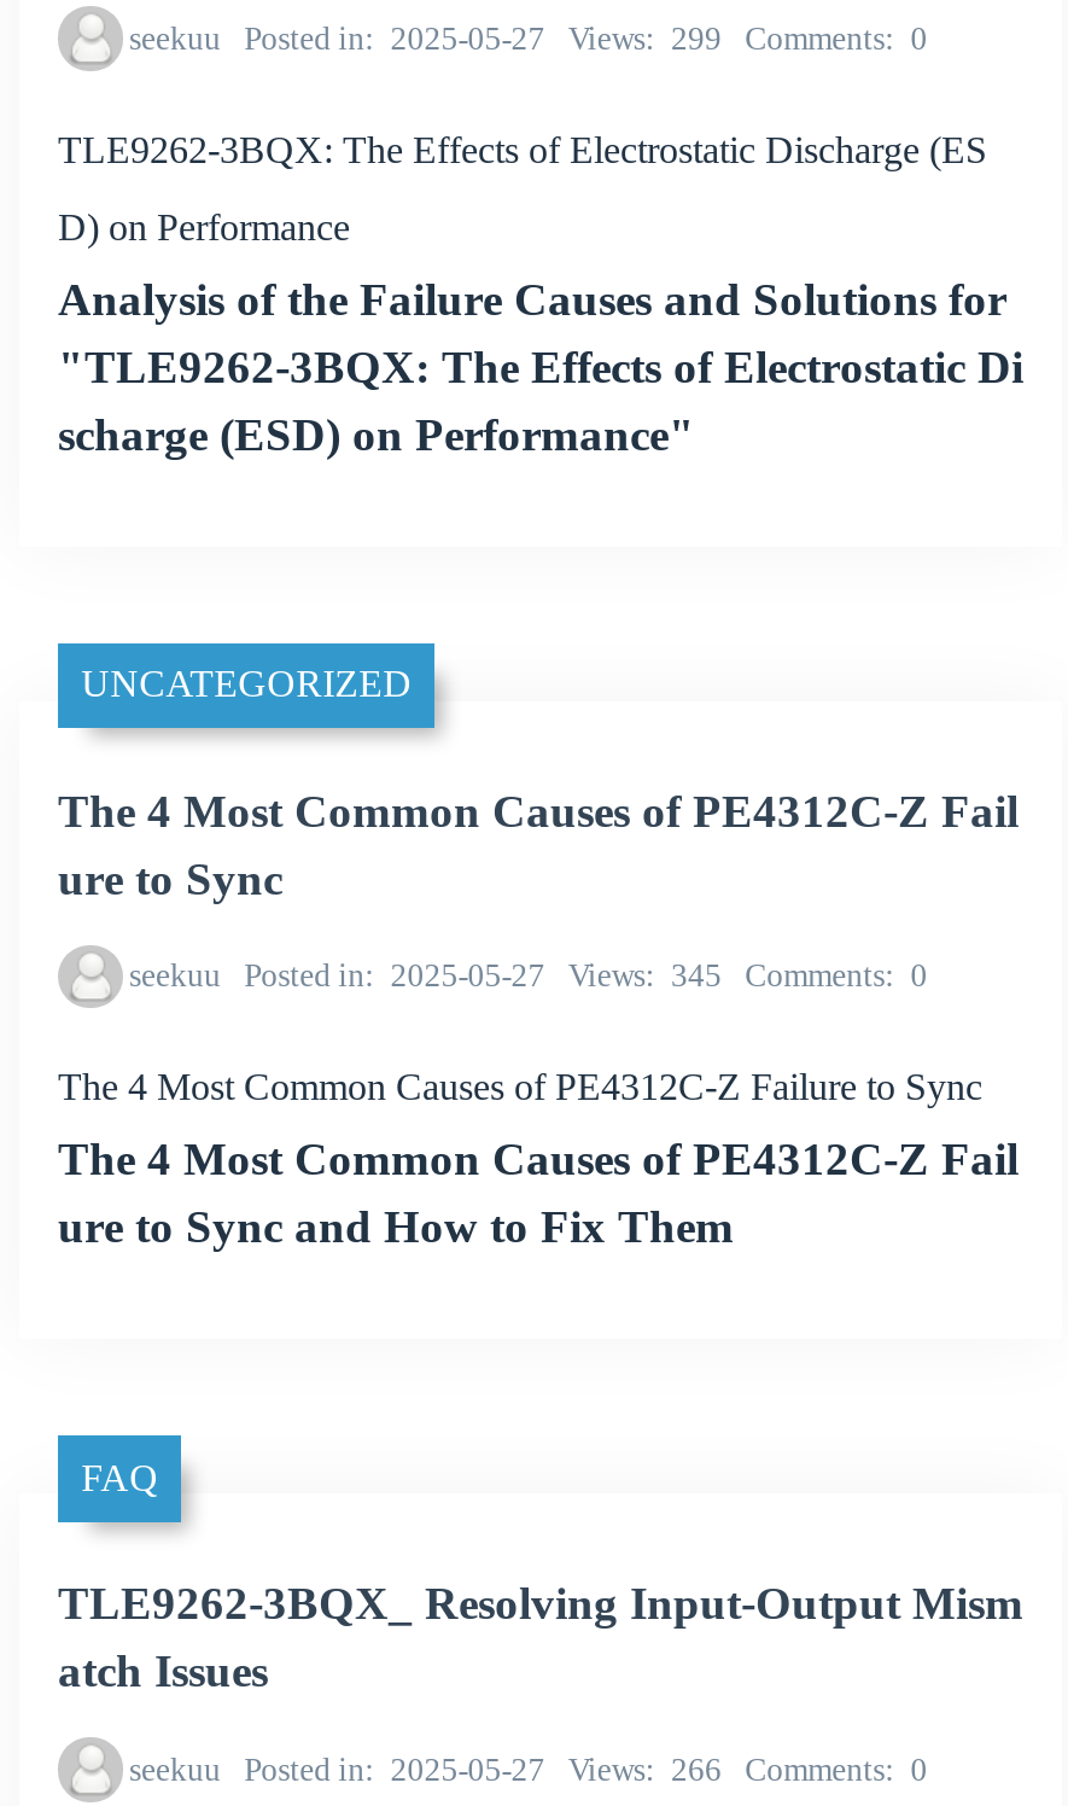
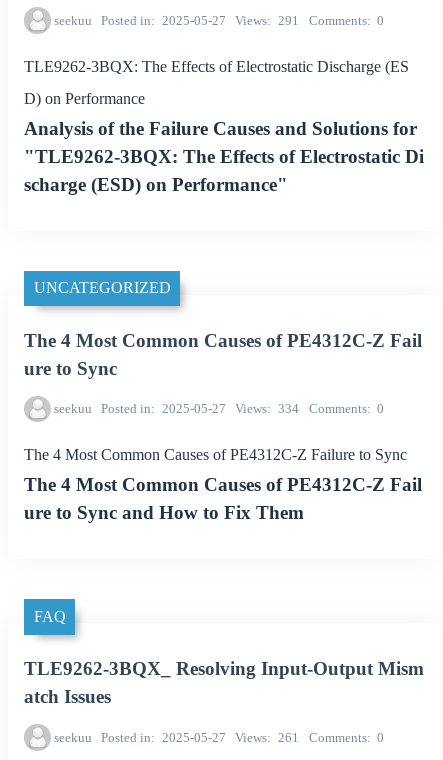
[129,20,928,56] seekuu Posted in 2025-05-27 Views 299 Comments 0 -> [53,13,384,28] seekuu Posted in 2025-05-27 Views 291 Comments 0
[129,958,928,994] seekuu Posted in 2025-05-27 Views 345 Comments 0 -> [53,401,384,416] seekuu Posted in 2025-05-27 Views 334 Comments 0
[129,1751,928,1787] seekuu Posted in 2025-05-27 Views 266 Comments 0 -> [53,730,384,745] seekuu Posted in 2025-05-27 Views 261 Comments 0

